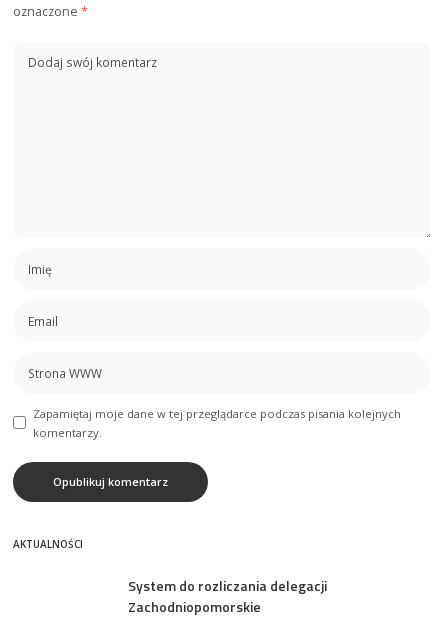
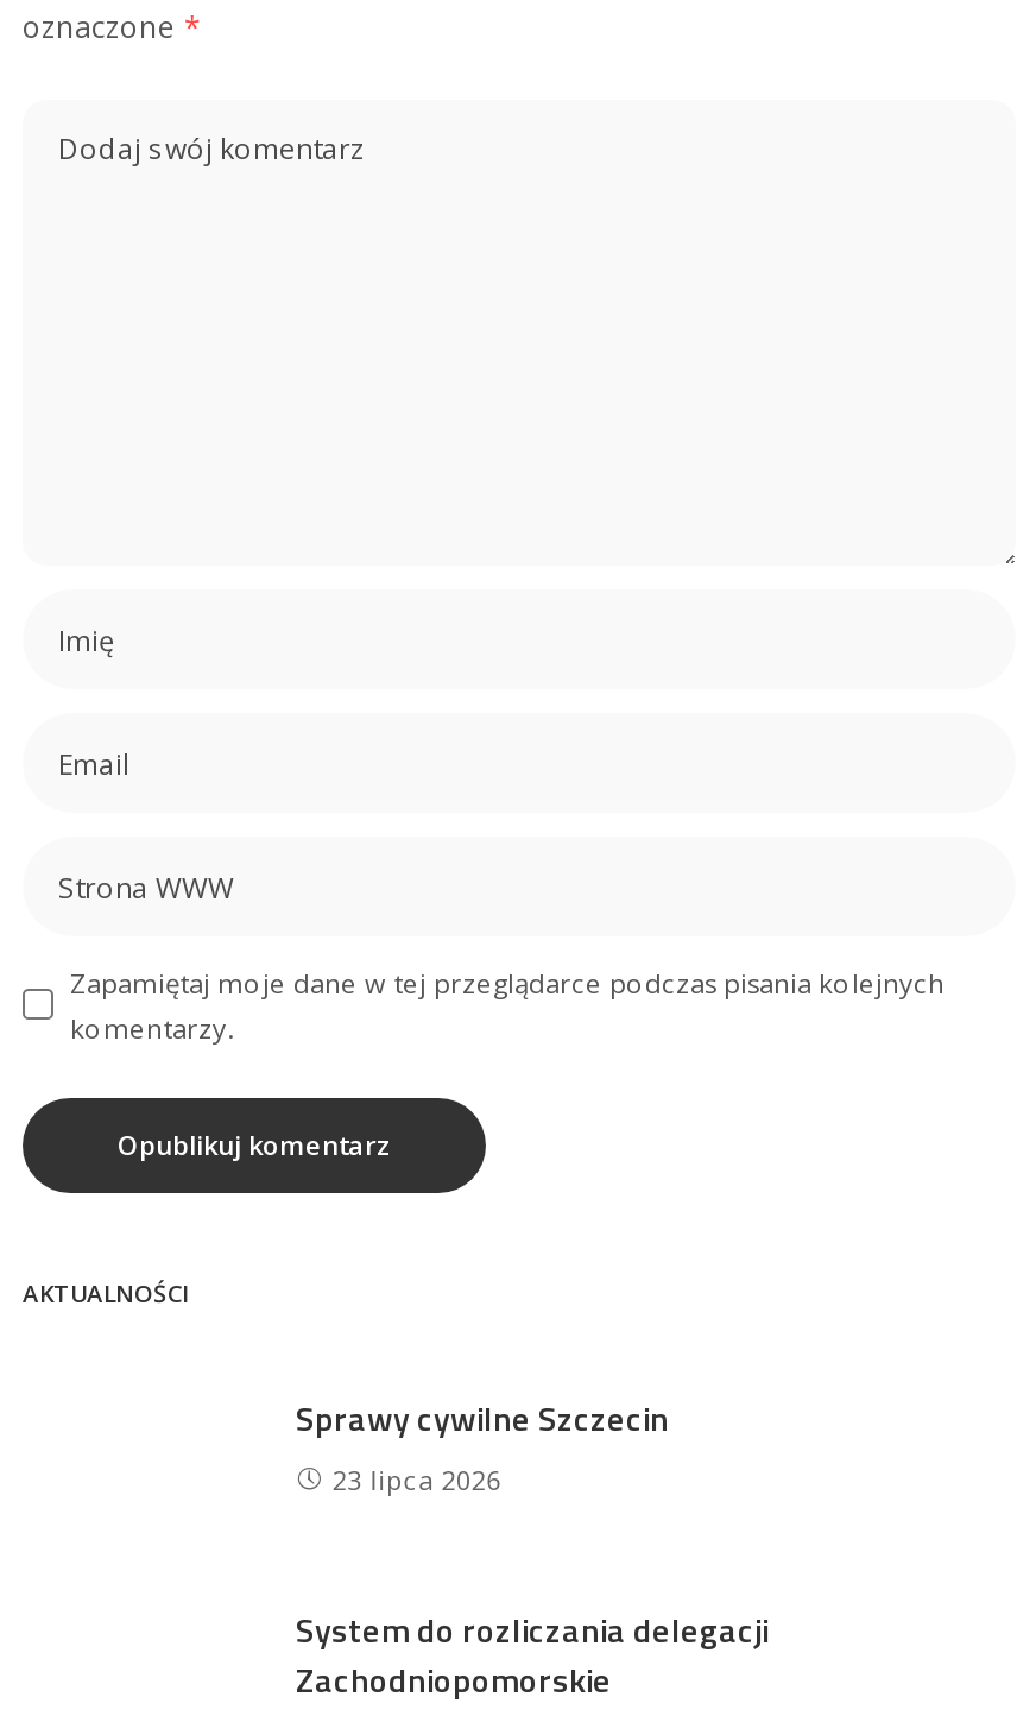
none -> [296,1393,669,1497] Sprawy cywilne Szczecin | 23 lipca 2026

